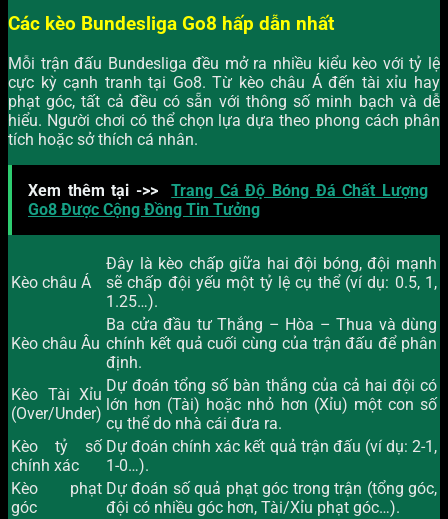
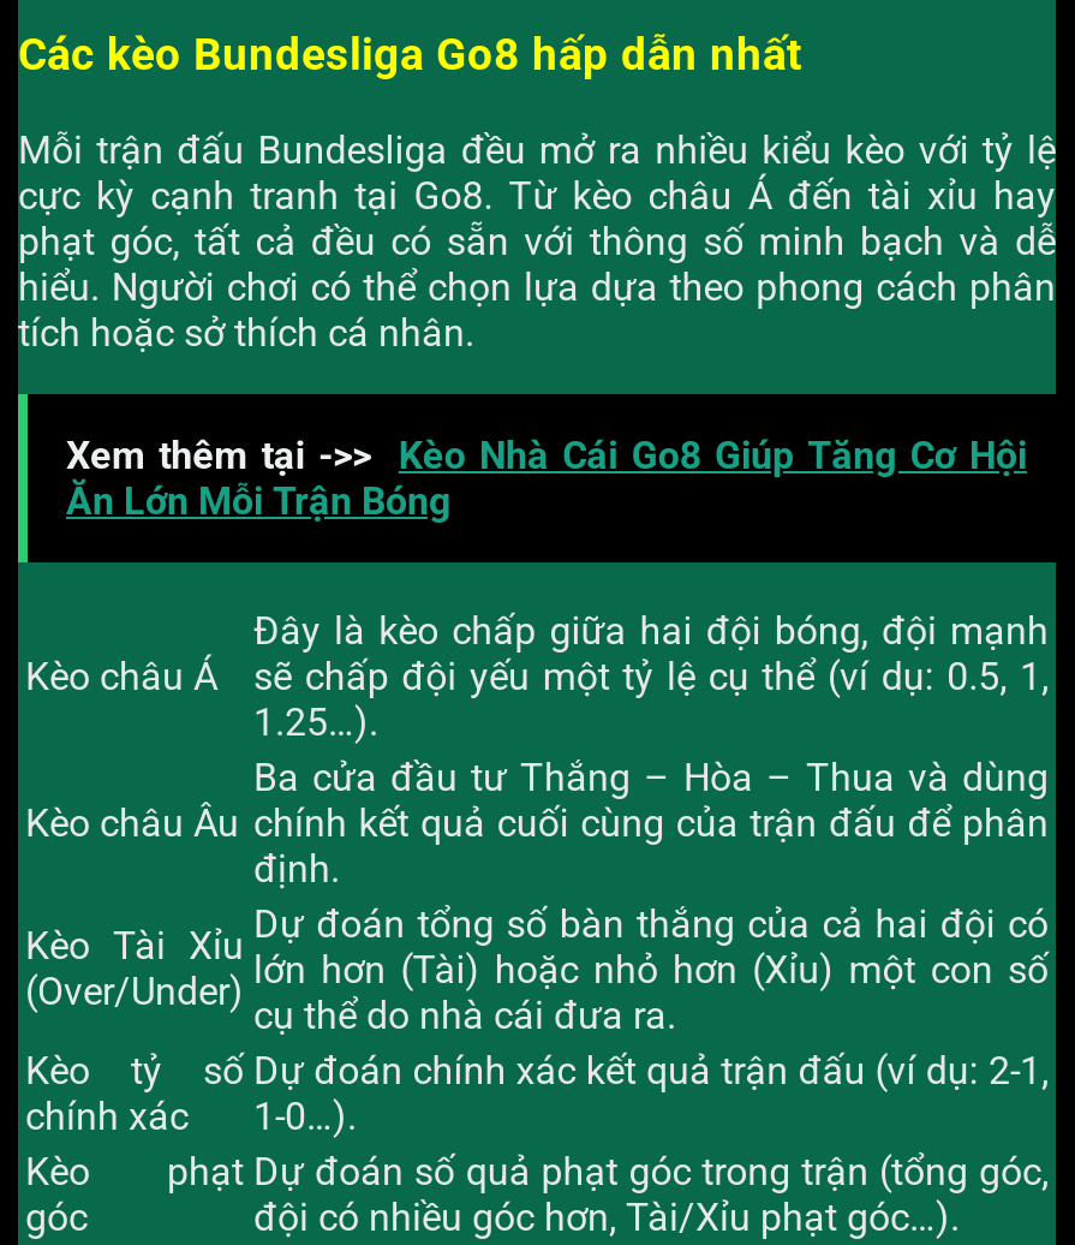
[28,181,428,219] Xem thêm tại ->> | Trang Cá Độ Bóng Đá Chất Lượng | Go8 Được Cộng Đồng Tin Tưởng -> [66,432,1027,523] Xem thêm tại ->> Kèo Nhà Cái Go8 Giúp Tăng Cơ Hội | Ăn Lớn Mỗi Trận Bóng

